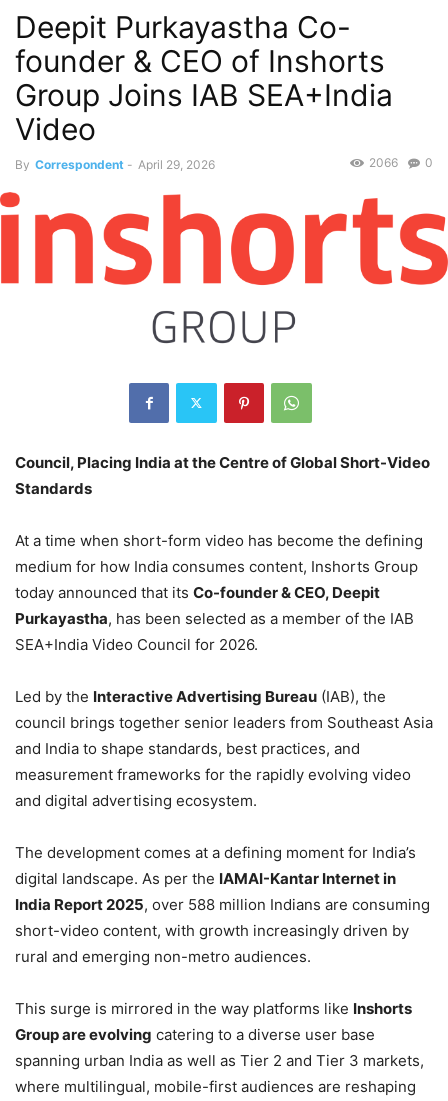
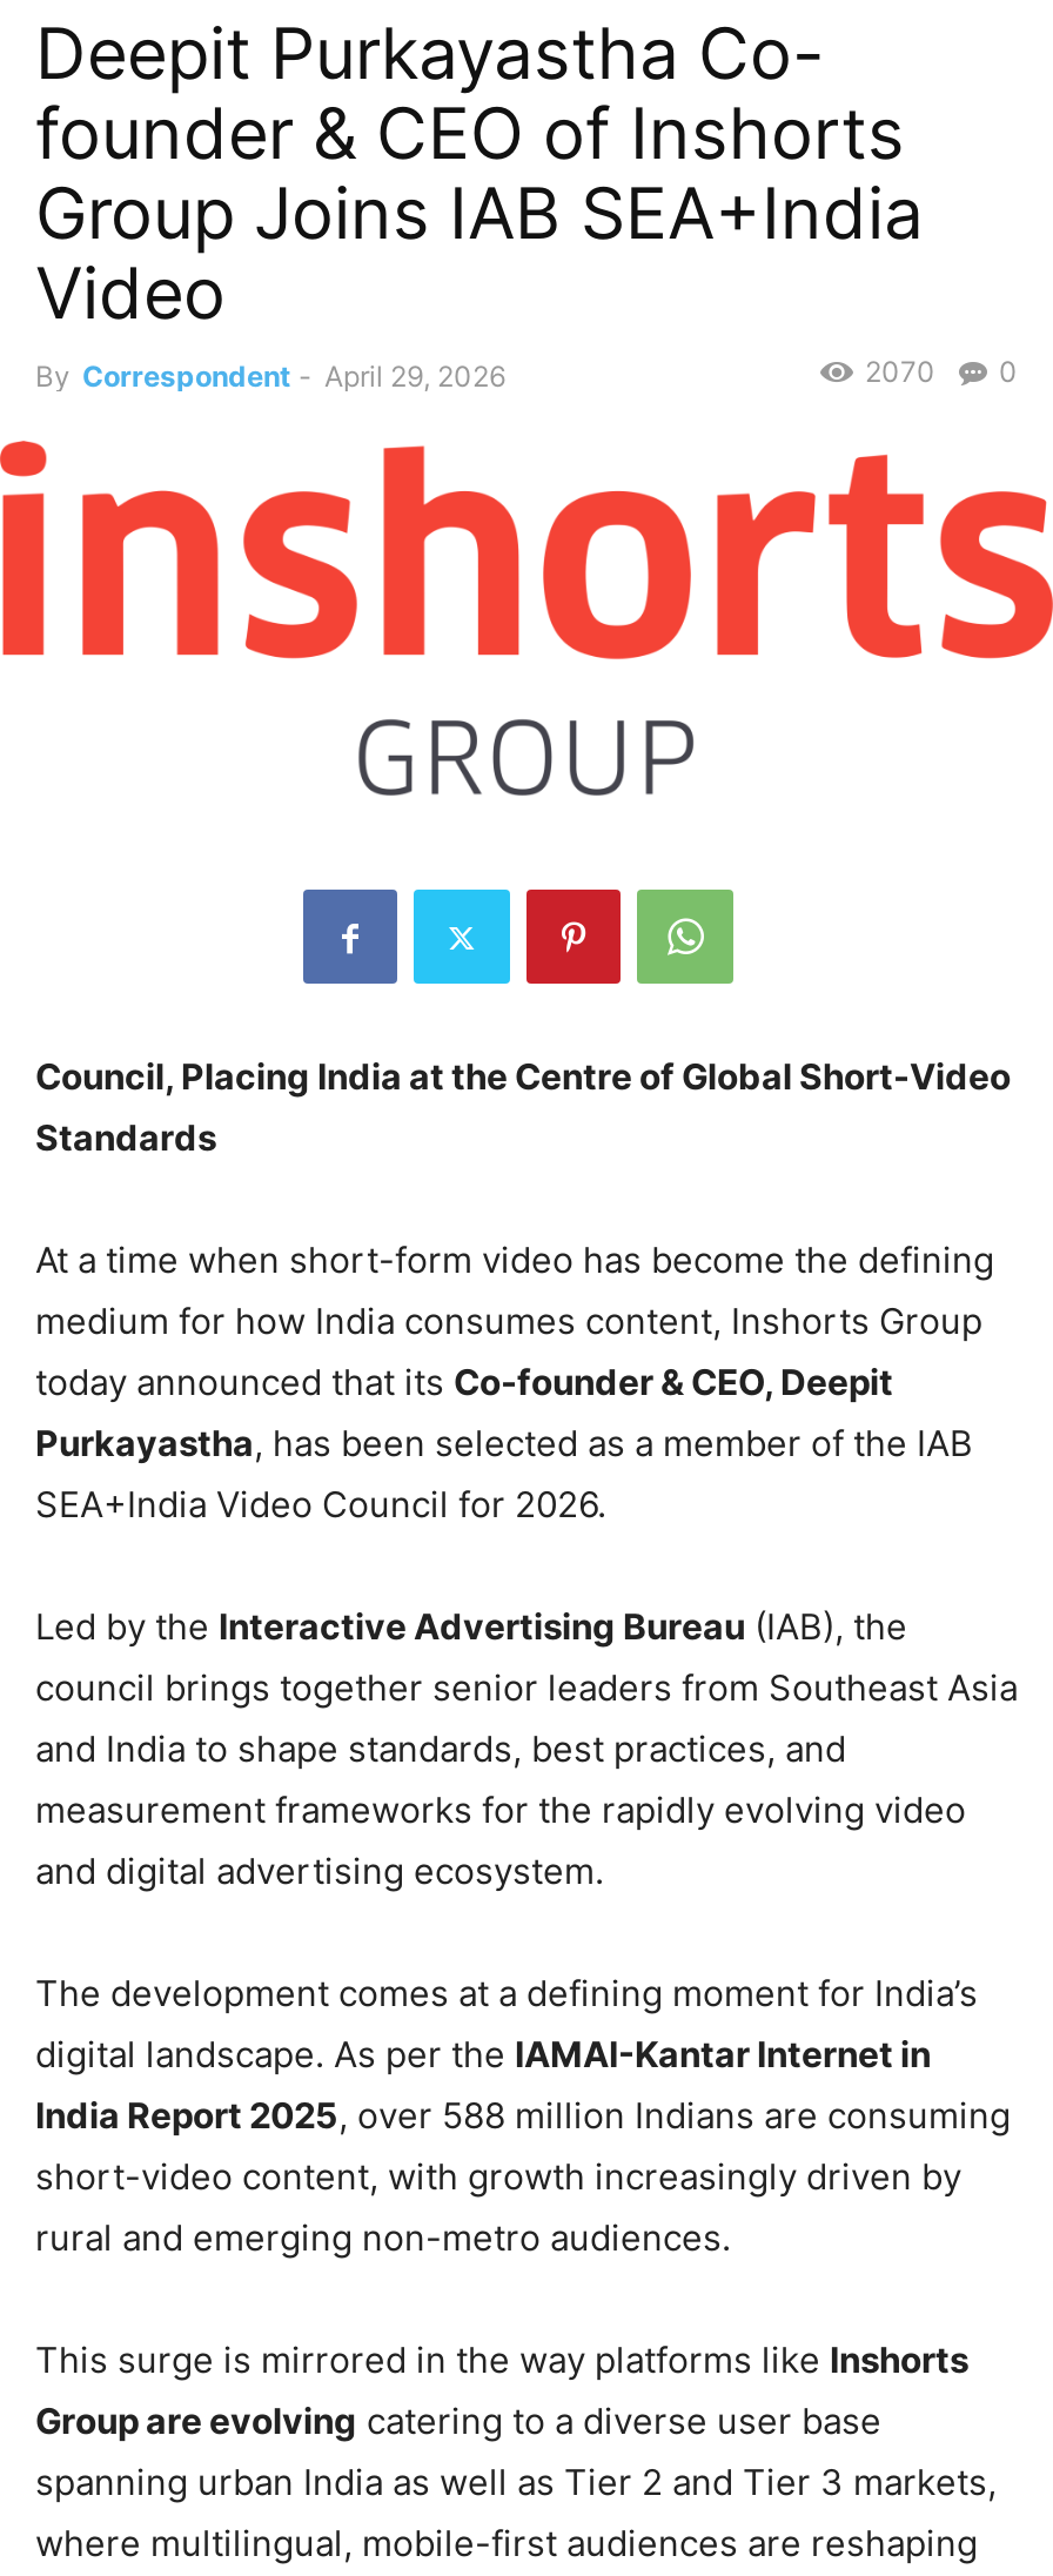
[369,155,433,170] 2066 0 -> [865,354,1018,389] 2070 0

